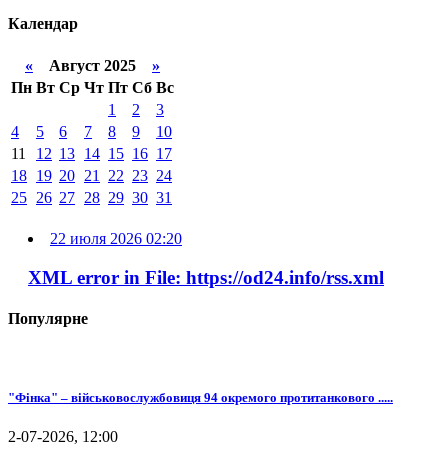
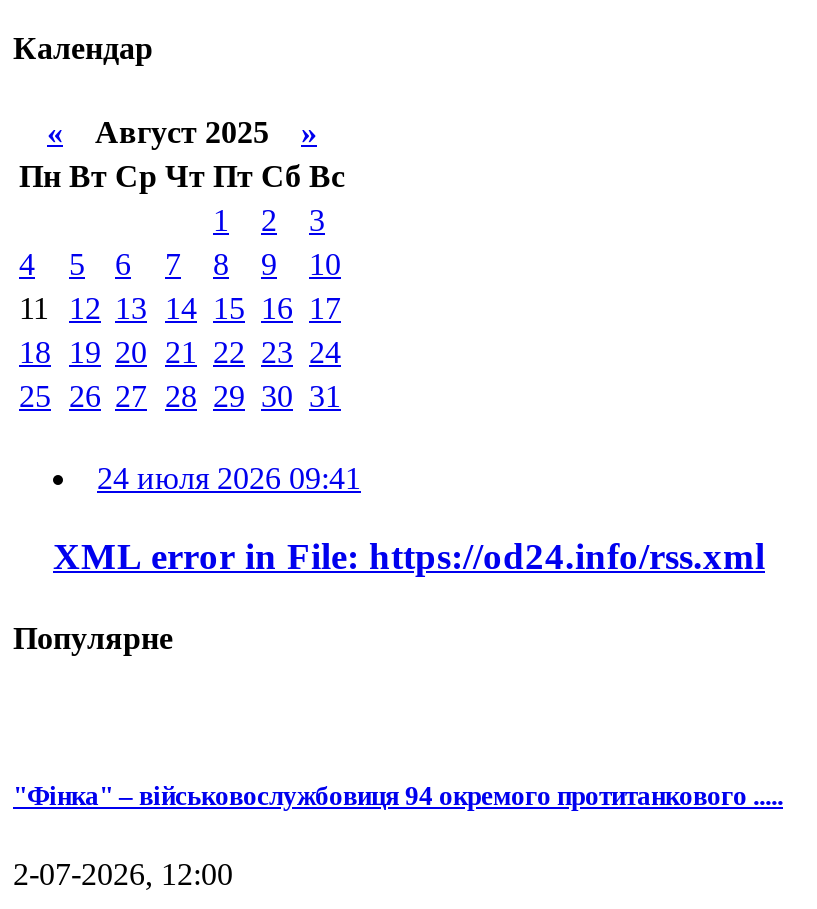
[50,230,182,247] 22 июля 2026 02:20 -> [97,462,361,496] 24 июля 2026 09:41

